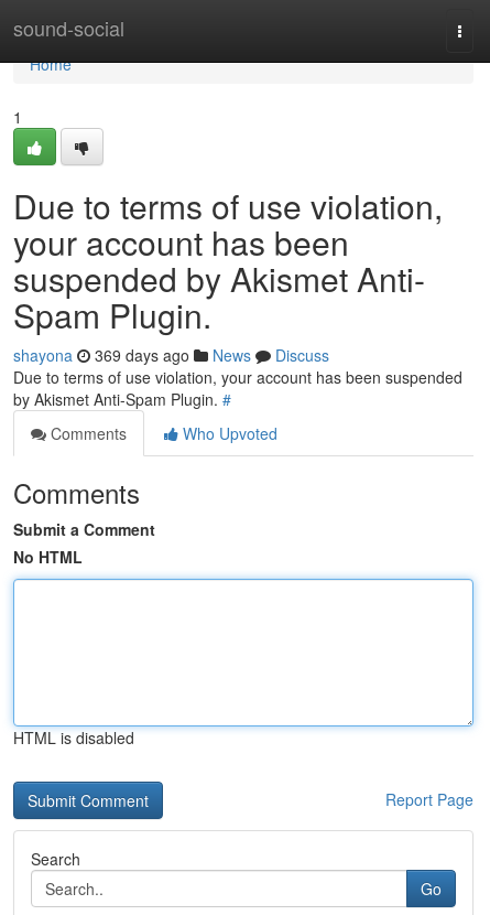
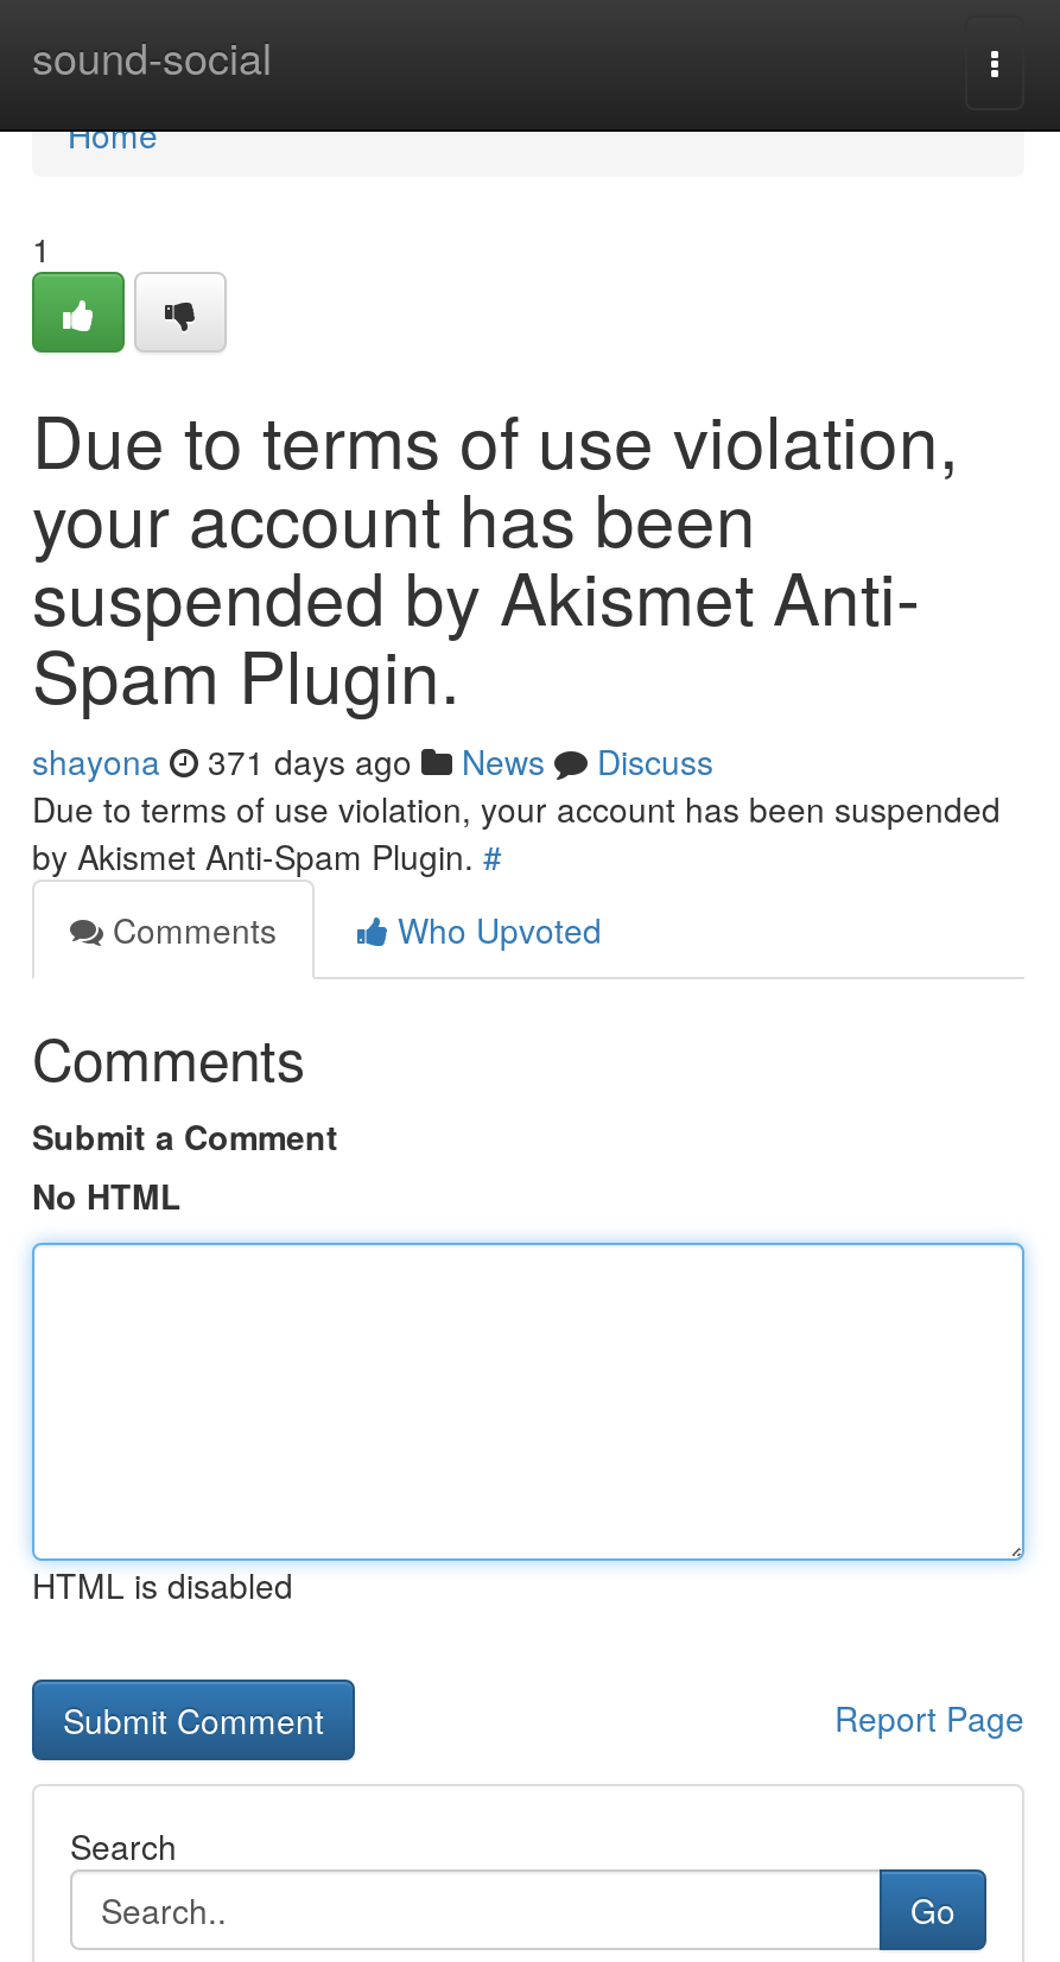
[13,344,329,366] shayona 369 days ago News Discuss -> [32,737,713,785] shayona 371 days ago News Discuss

